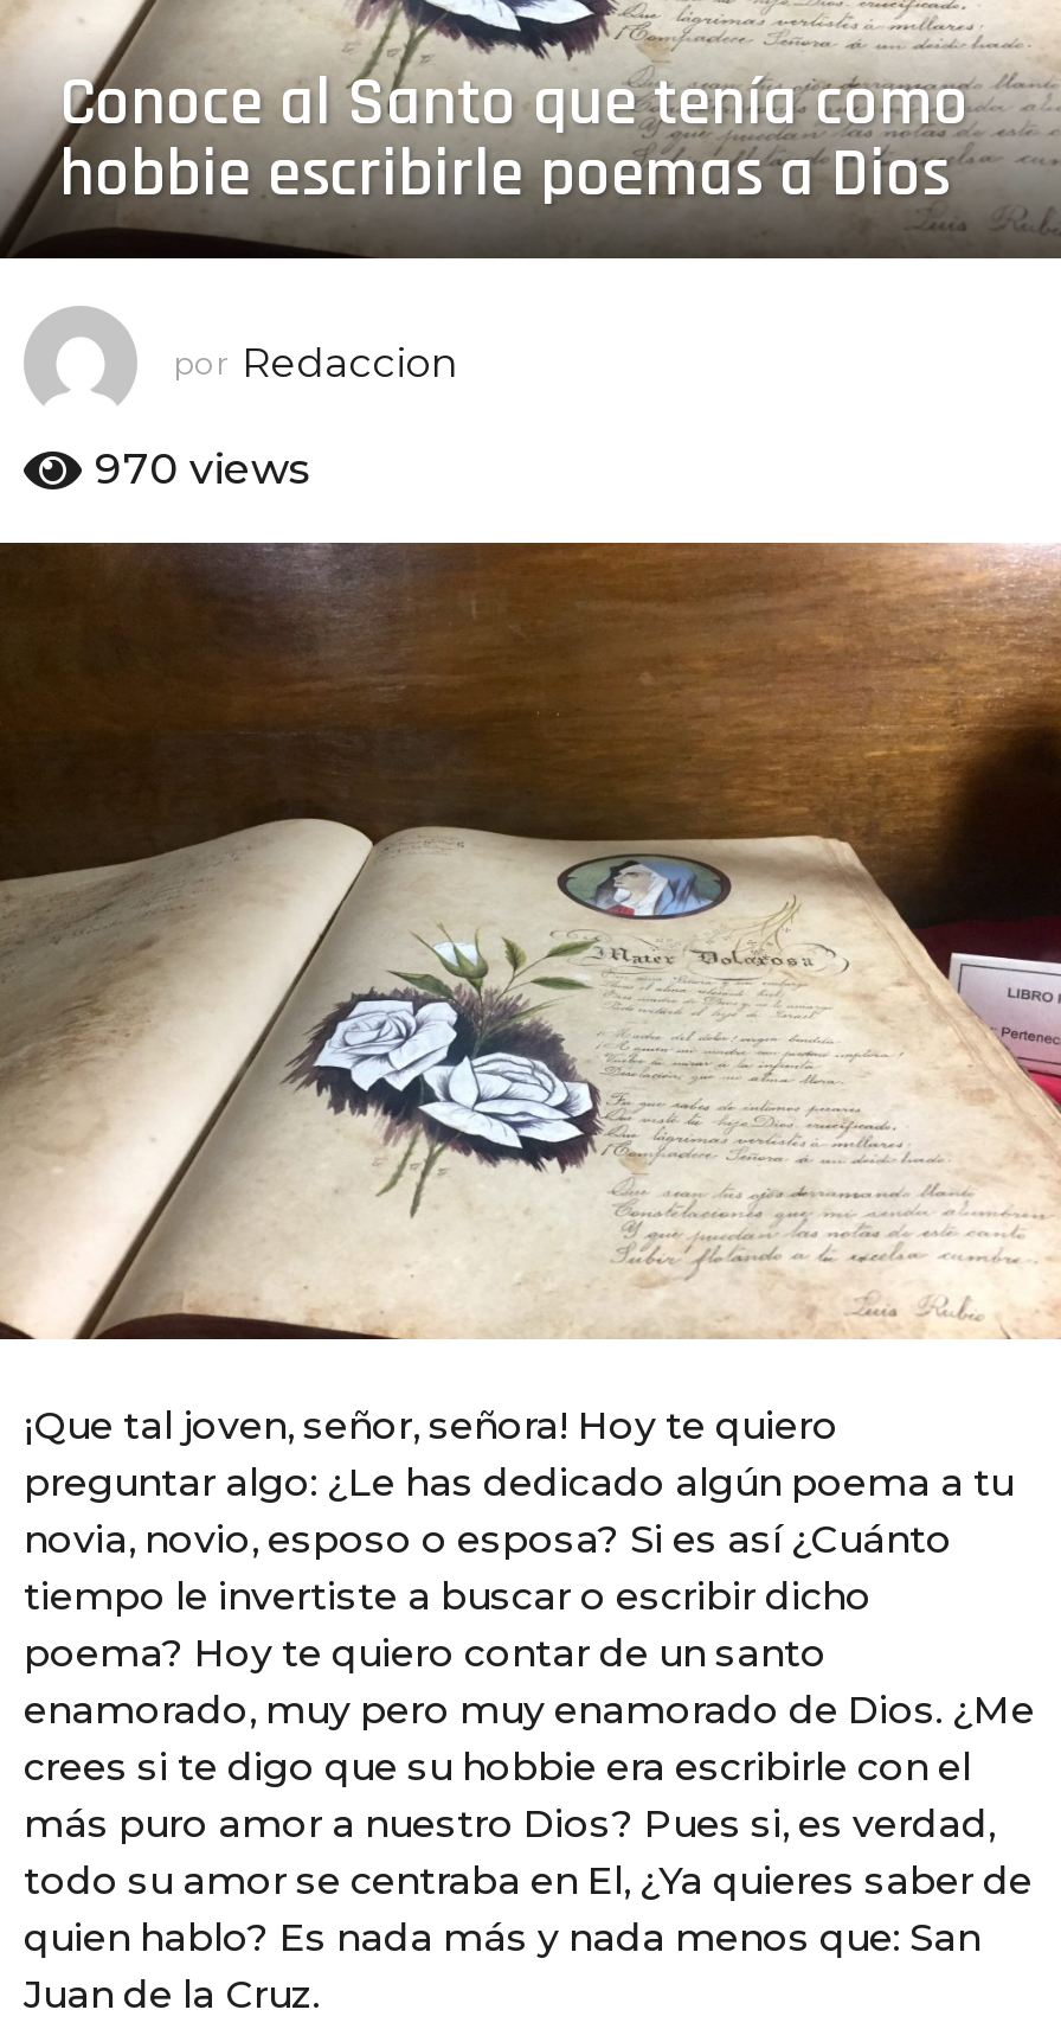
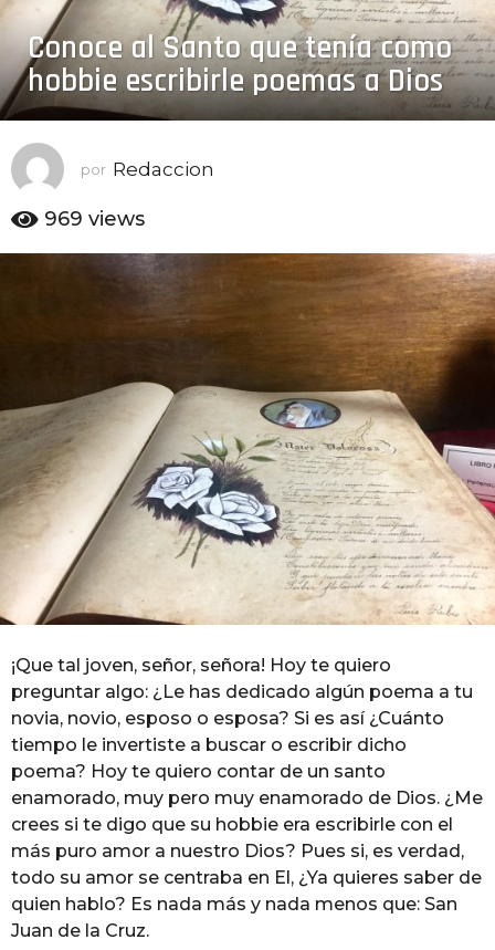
[95,443,310,496] 970 views -> [44,207,145,231] 969 views

